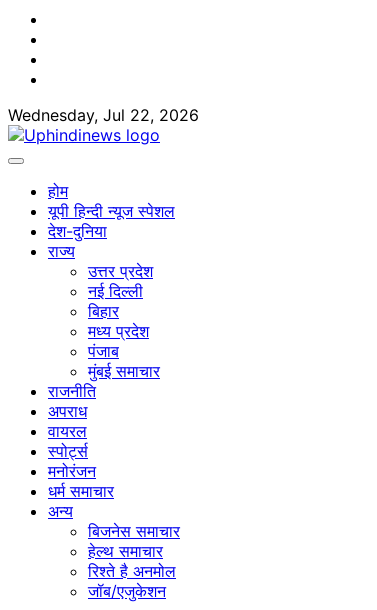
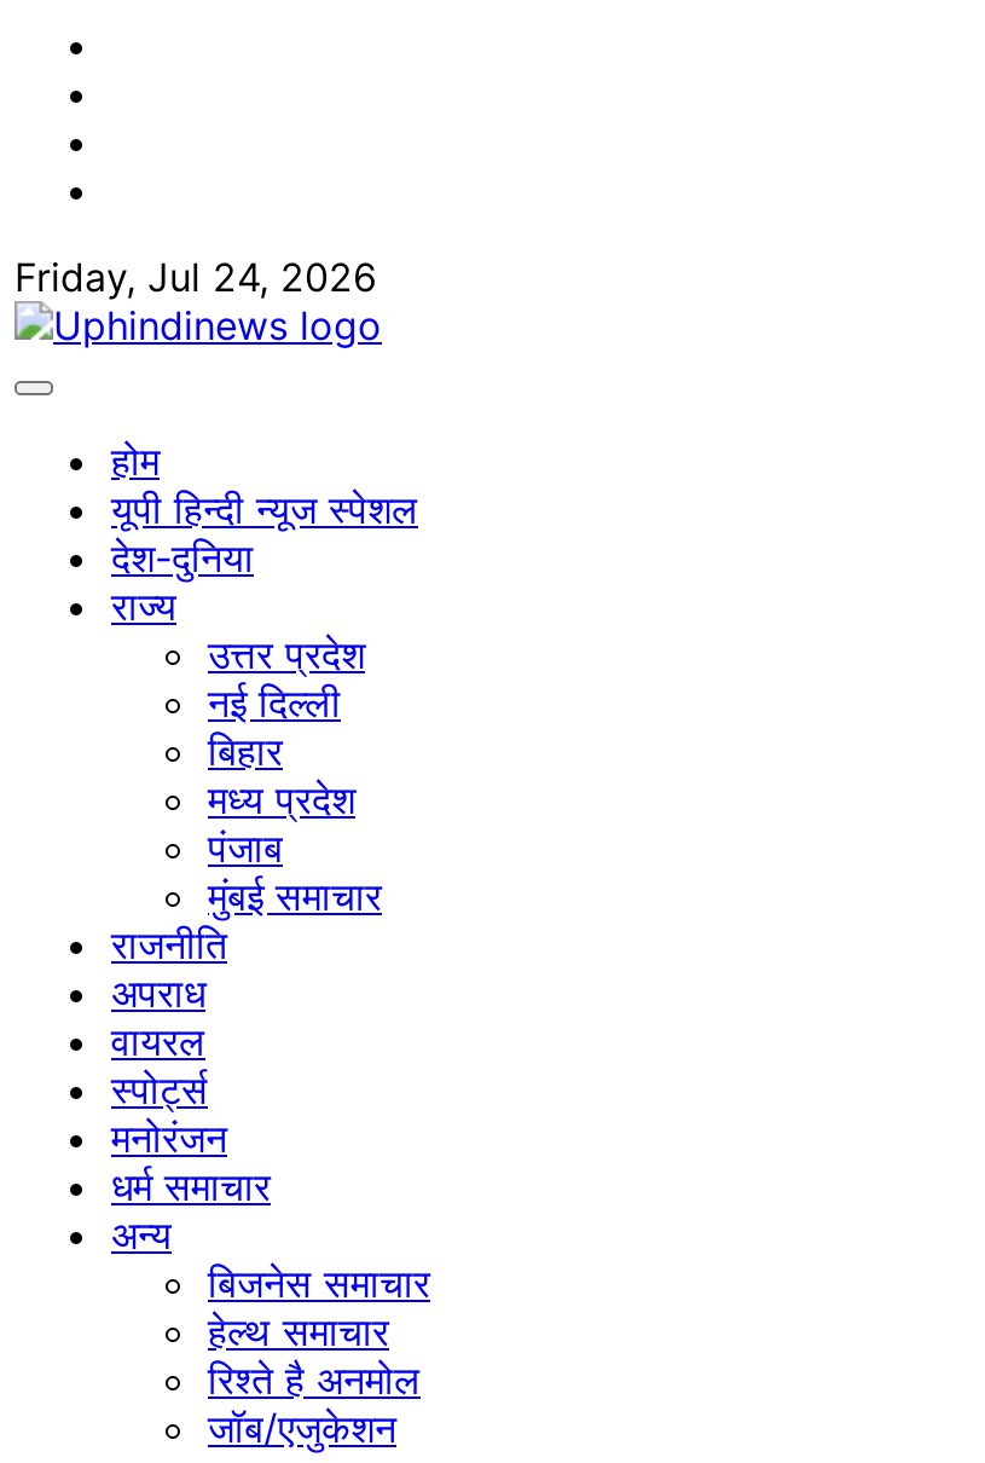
[8,105,199,125] Wednesday, Jul 22, 2026 -> [15,253,377,301] Friday, Jul 24, 2026

